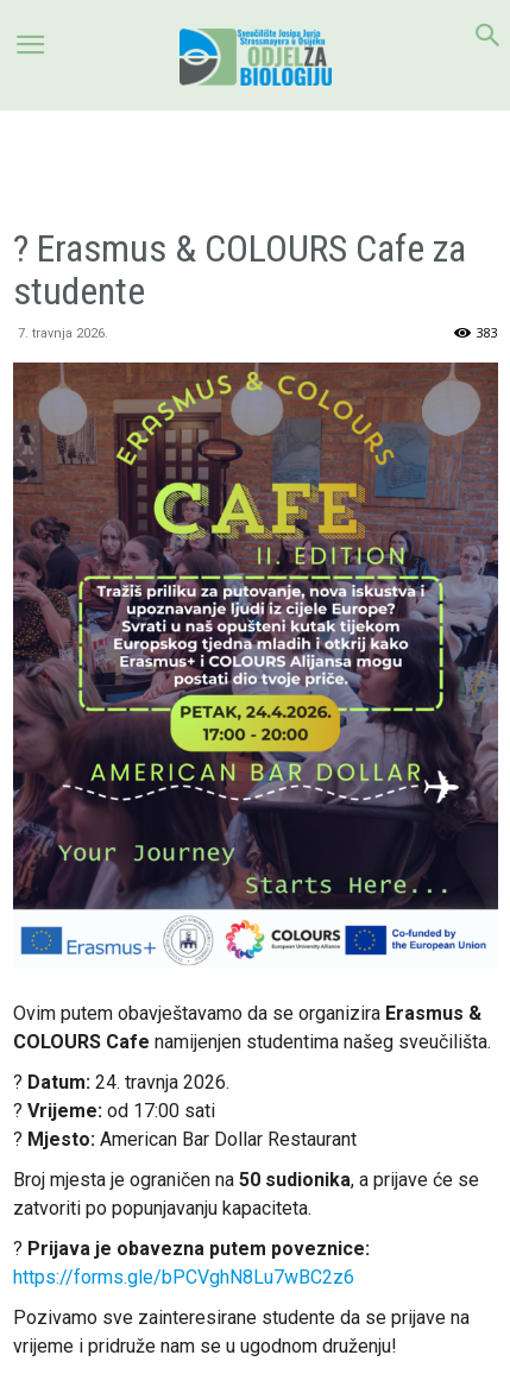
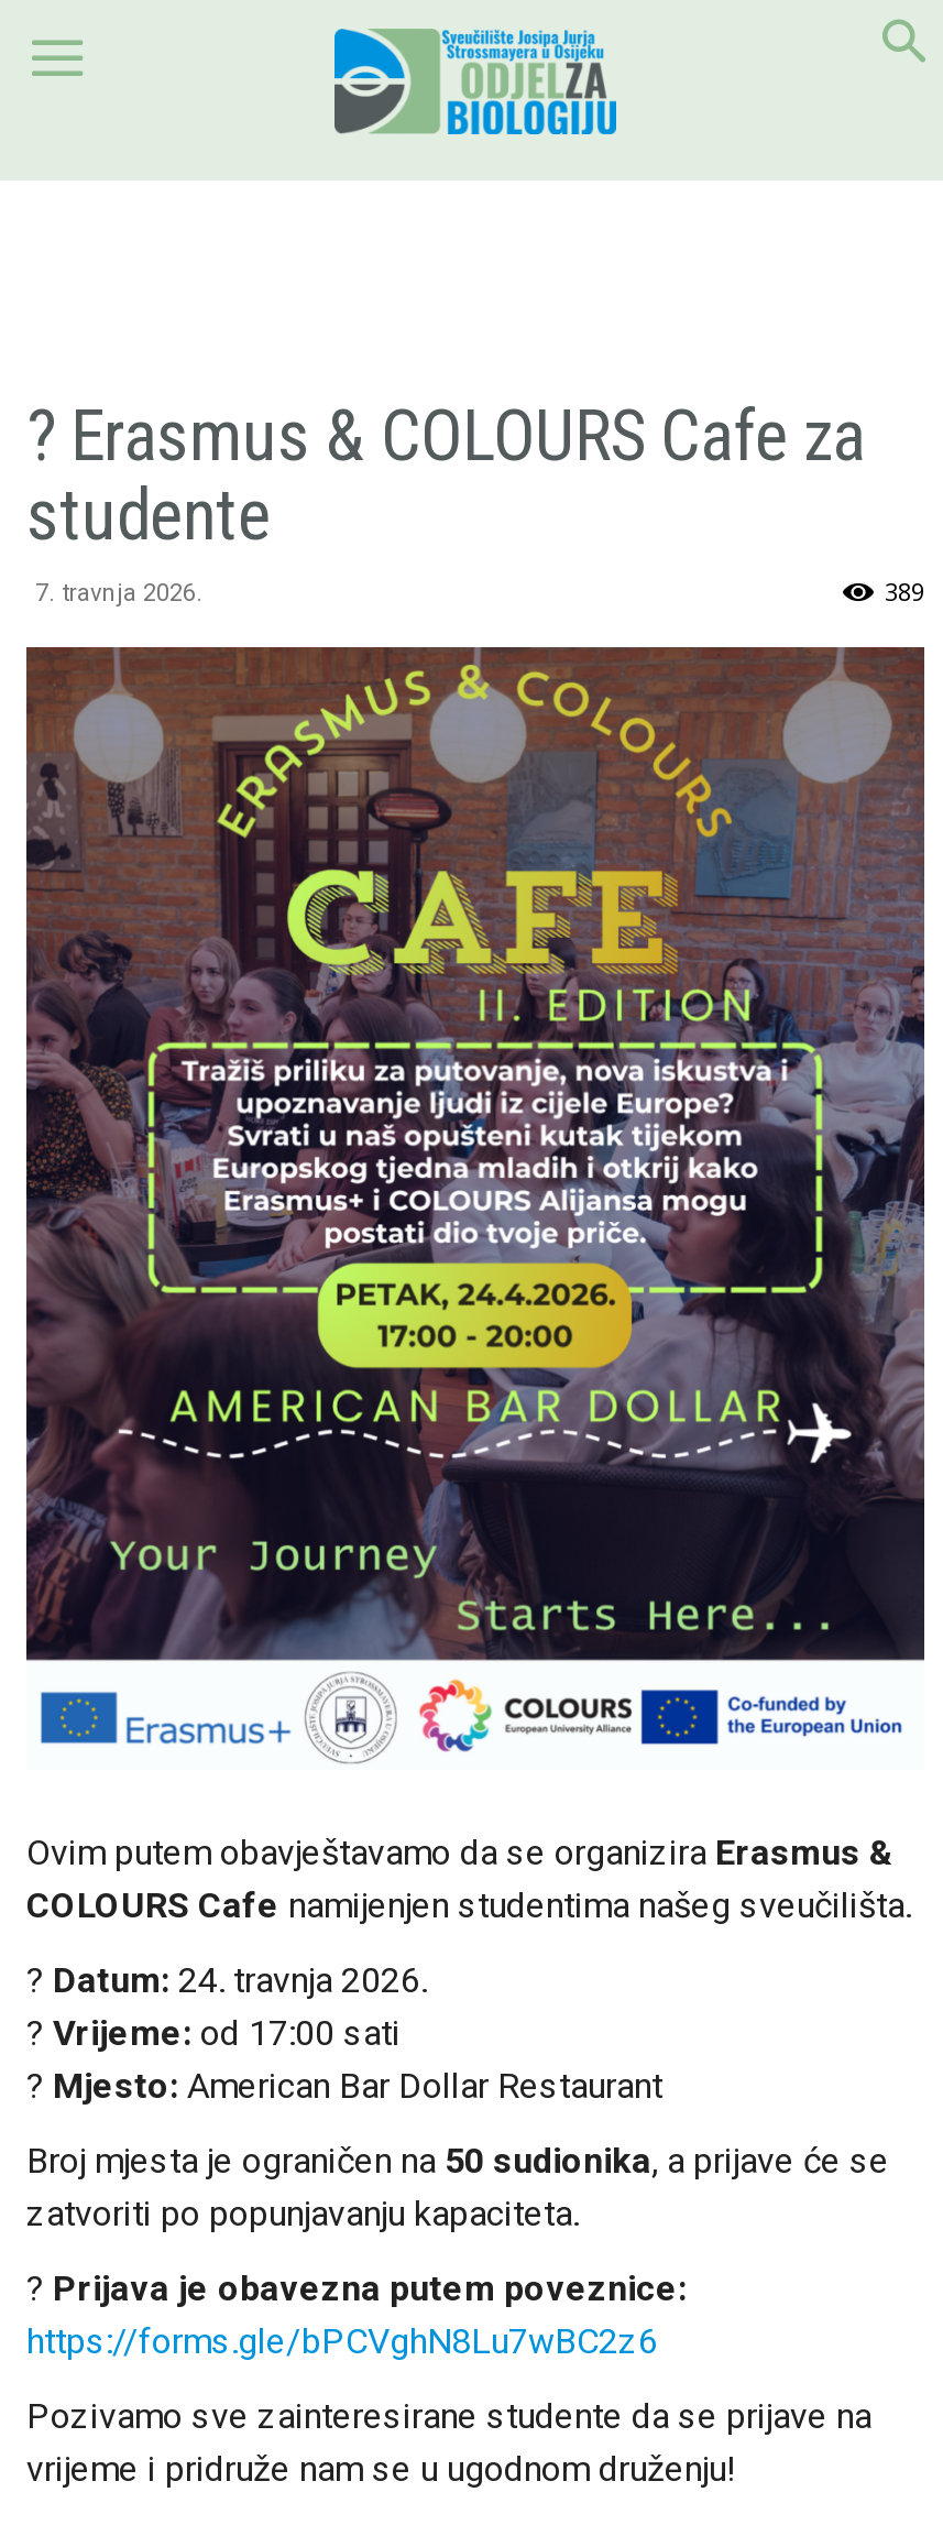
[477,323,498,341] 383 -> [885,575,924,608] 389

